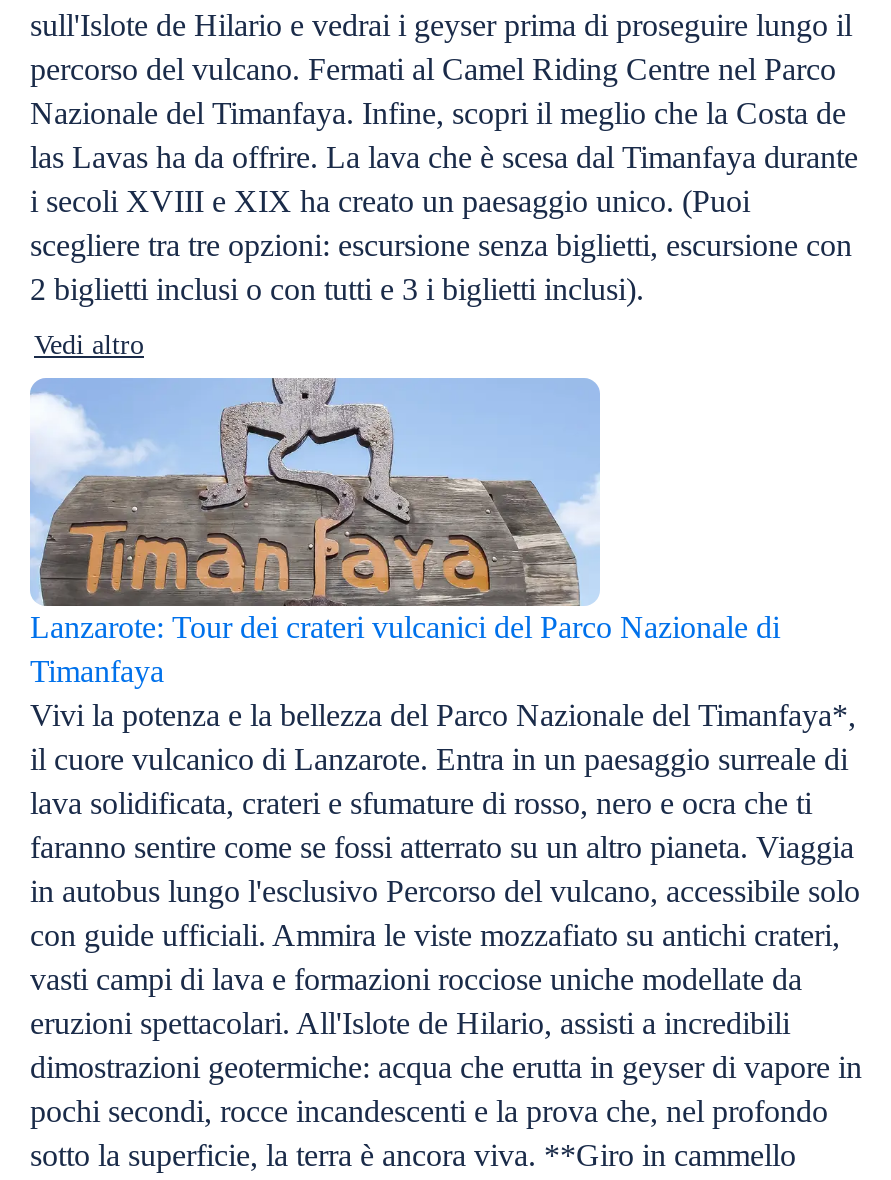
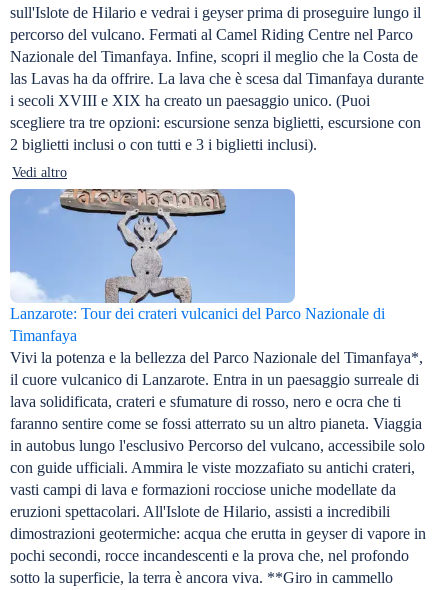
[30,376,598,606] [image] -> [9,188,295,303] [image]

